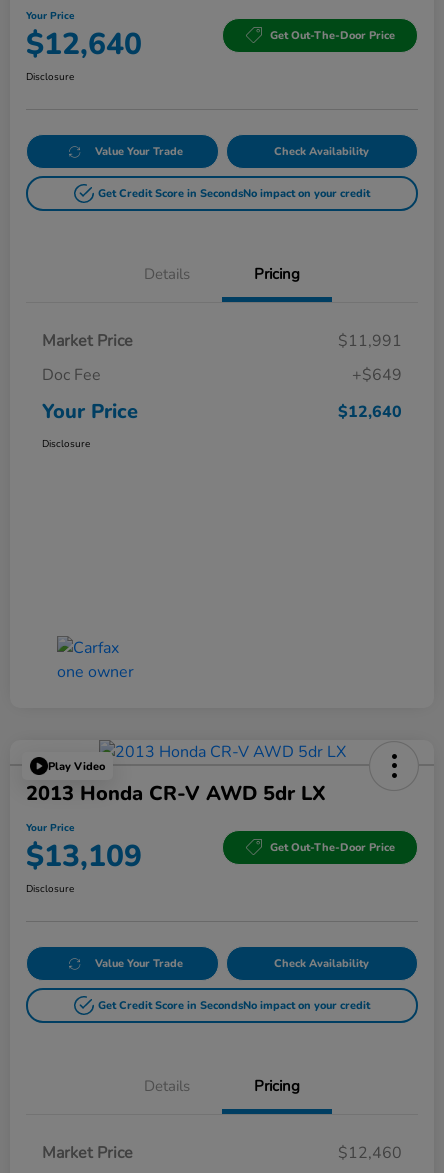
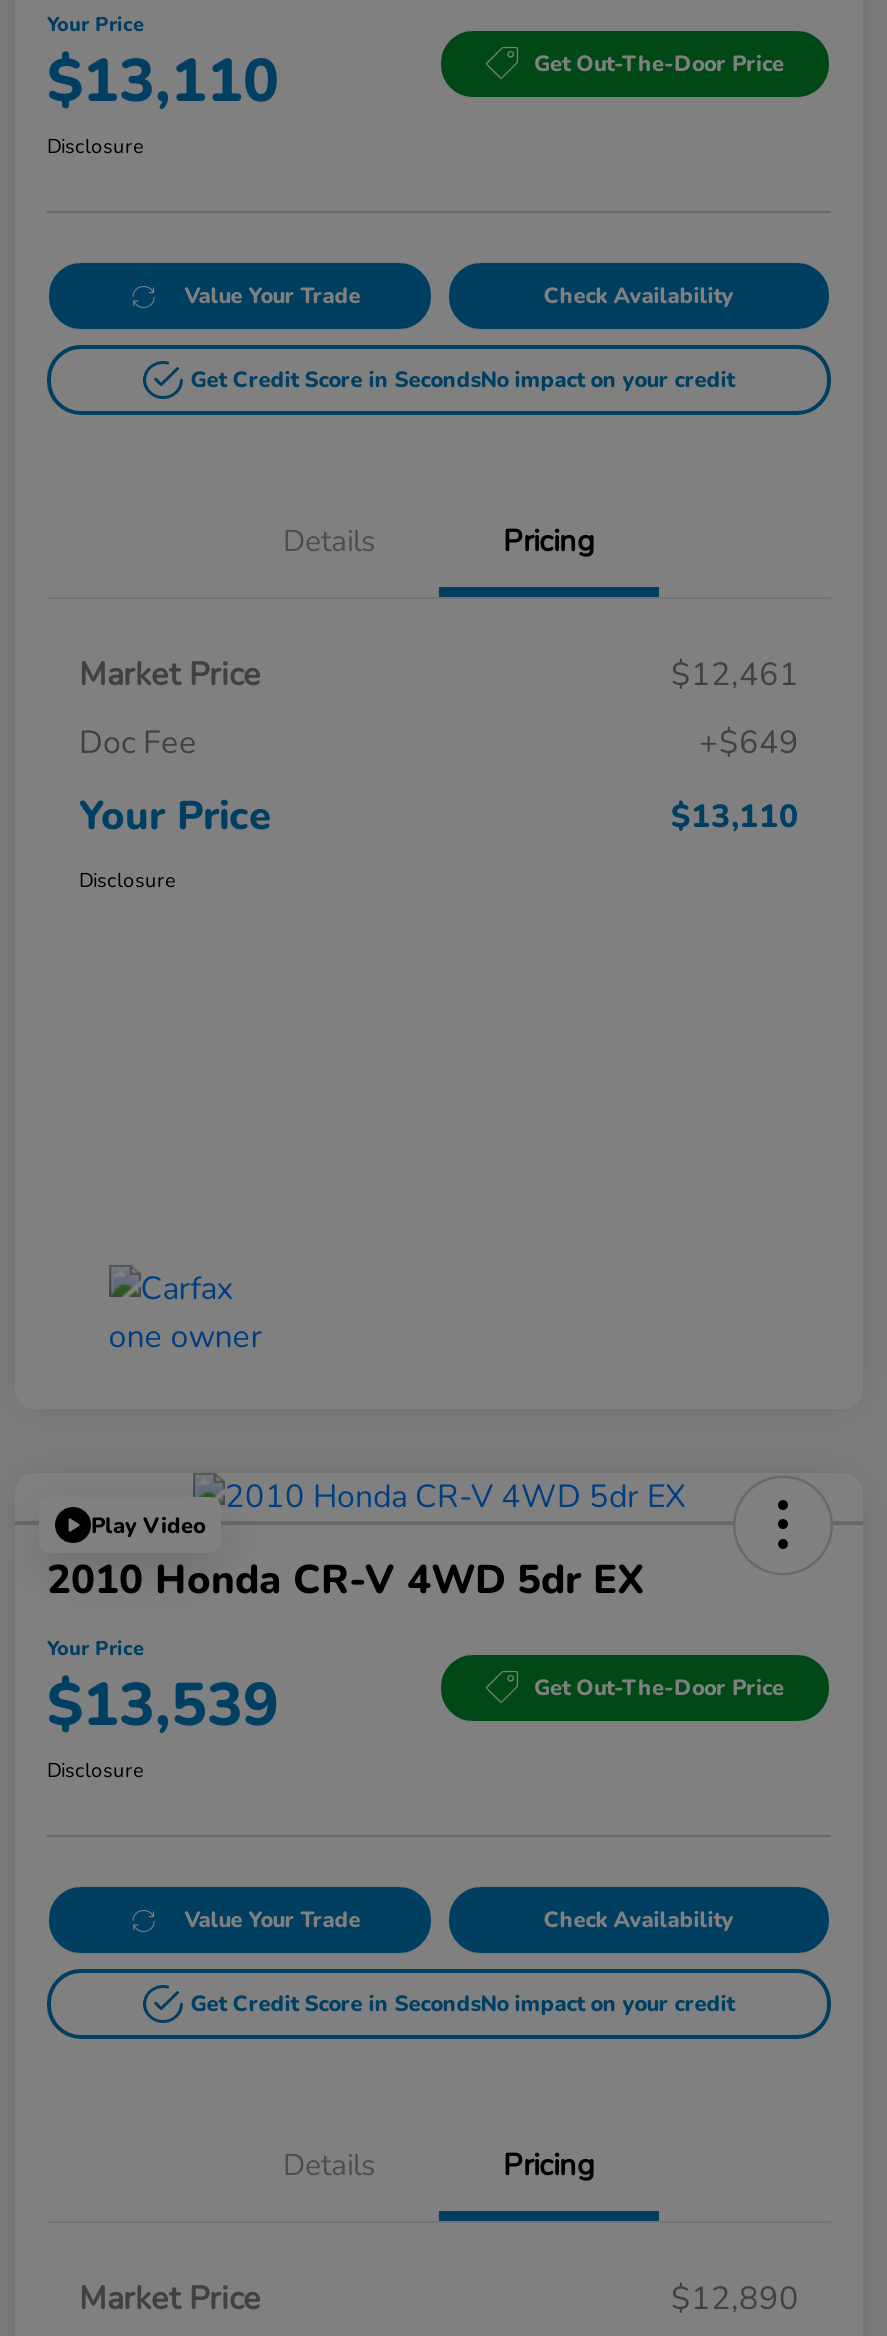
[26,24,142,65] $12,640 -> [47,41,279,123] $13,110
[338,330,402,352] $11,991 -> [671,653,799,697] $12,461
[338,401,402,423] $12,640 -> [671,795,799,839] $13,110
[26,780,326,807] 2013 Honda CR-V AWD 5dr LX -> [47,1553,645,1607] 2010 Honda CR-V 4WD 5dr EX
[26,836,142,877] $13,109 -> [47,1665,279,1747] $13,539
[338,1142,402,1164] $12,460 -> [671,2277,799,2321] $12,890

